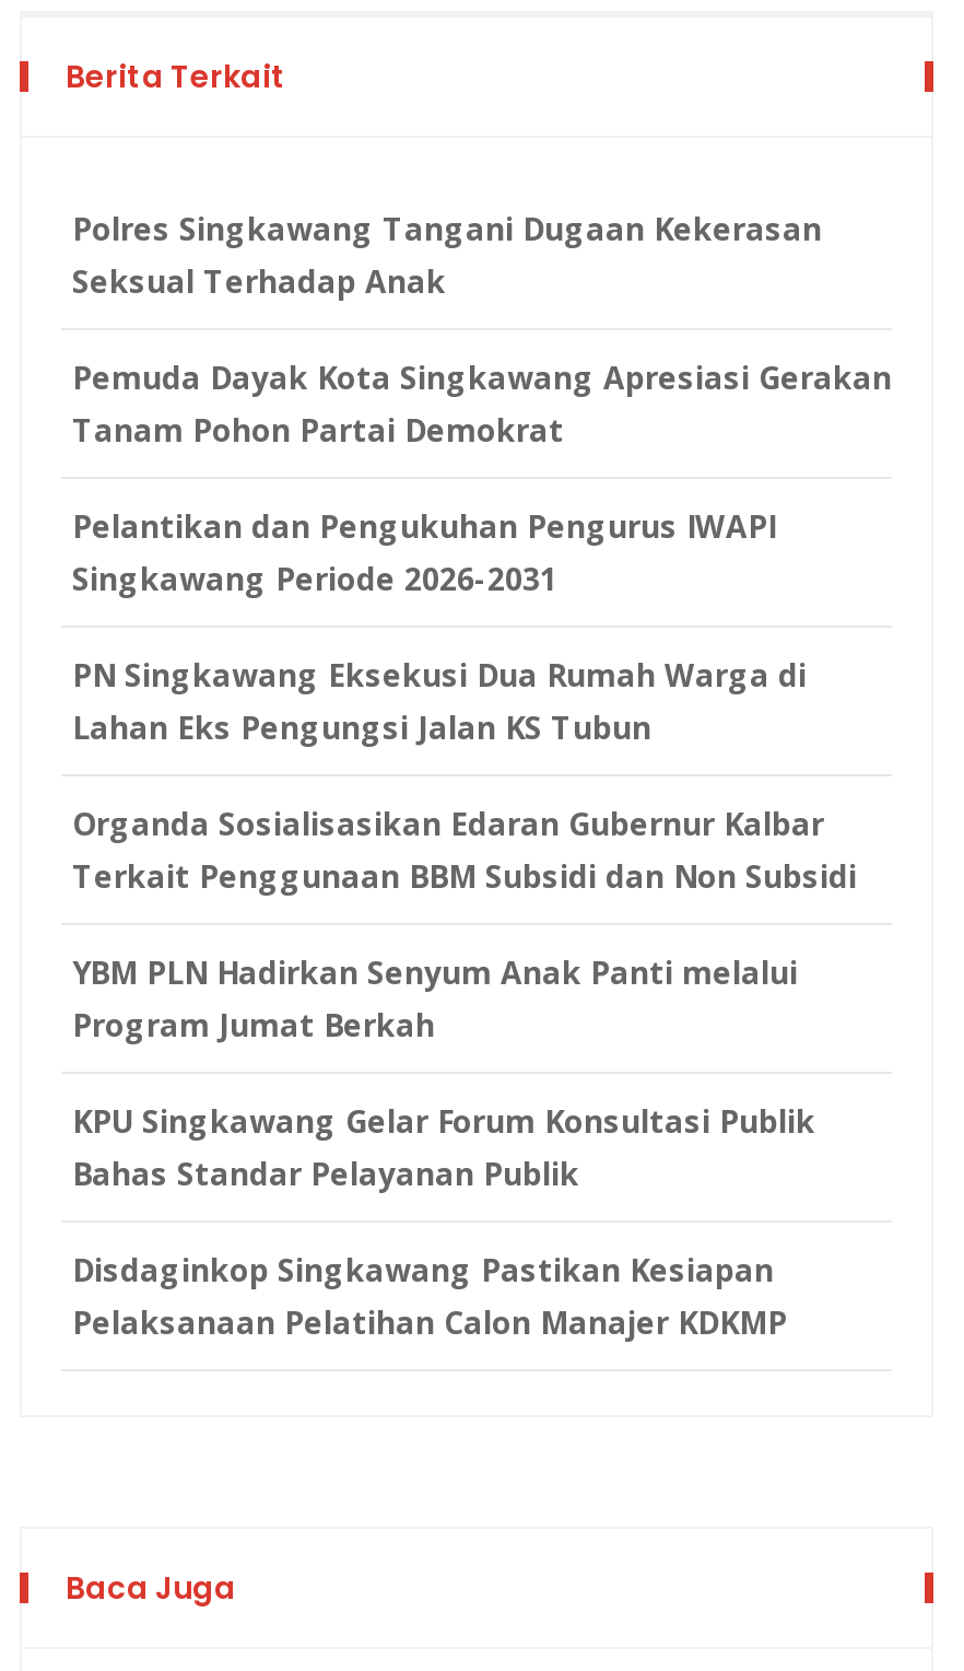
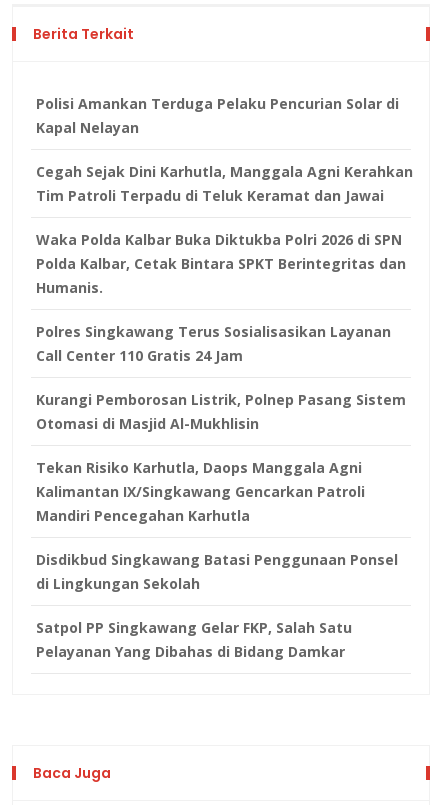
[72,209,822,303] Polres Singkawang Tangani Dugaan Kekerasan | Seksual Terhadap Anak -> [36,94,399,137] Polisi Amankan Terduga Pelaku Pencurian Solar di | Kapal Nelayan
[72,358,892,452] Pemuda Dayak Kota Singkawang Apresiasi Gerakan | Tanam Pohon Partai Demokrat -> [36,162,413,205] Cegah Sejak Dini Karhutla, Manggala Agni Kerahkan | Tim Patroli Terpadu di Teluk Keramat dan Jawai
[72,506,776,600] Pelantikan dan Pengukuhan Pengurus IWAPI | Singkawang Periode 2026-2031 -> [36,230,406,297] Waka Polda Kalbar Buka Diktukba Polri 2026 di SPN | Polda Kalbar, Cetak Bintara SPKT Berintegritas dan | Humanis.
[72,655,807,749] PN Singkawang Eksekusi Dua Rumah Warga di | Lahan Eks Pengungsi Jalan KS Tubun -> [36,322,391,365] Polres Singkawang Terus Sosialisasikan Layanan | Call Center 110 Gratis 24 Jam
[72,804,857,898] Organda Sosialisasikan Edaran Gubernur Kalbar | Terkait Penggunaan BBM Subsidi dan Non Subsidi -> [36,390,406,433] Kurangi Pemborosan Listrik, Polnep Pasang Sistem | Otomasi di Masjid Al-Mukhlisin
[72,953,798,1047] YBM PLN Hadirkan Senyum Anak Panti melalui | Program Jumat Berkah -> [36,458,365,525] Tekan Risiko Karhutla, Daops Manggala Agni | Kalimantan IX/Singkawang Gencarkan Patroli | Mandiri Pencegahan Karhutla
[72,1101,815,1195] KPU Singkawang Gelar Forum Konsultasi Publik | Bahas Standar Pelayanan Publik -> [36,550,398,593] Disdikbud Singkawang Batasi Penggunaan Ponsel | di Lingkungan Sekolah
[72,1250,787,1344] Disdaginkop Singkawang Pastikan Kesiapan | Pelaksanaan Pelatihan Calon Manajer KDKMP -> [36,618,352,661] Satpol PP Singkawang Gelar FKP, Salah Satu | Pelayanan Yang Dibahas di Bidang Damkar

